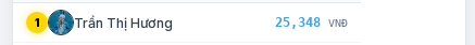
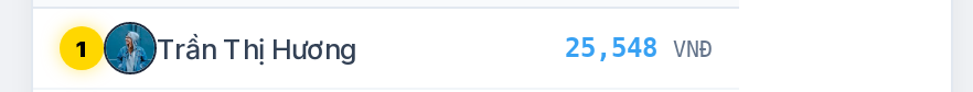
[275,14,348,29] 25,348 VNĐ -> [565,32,713,62] 25,548 VNĐ

